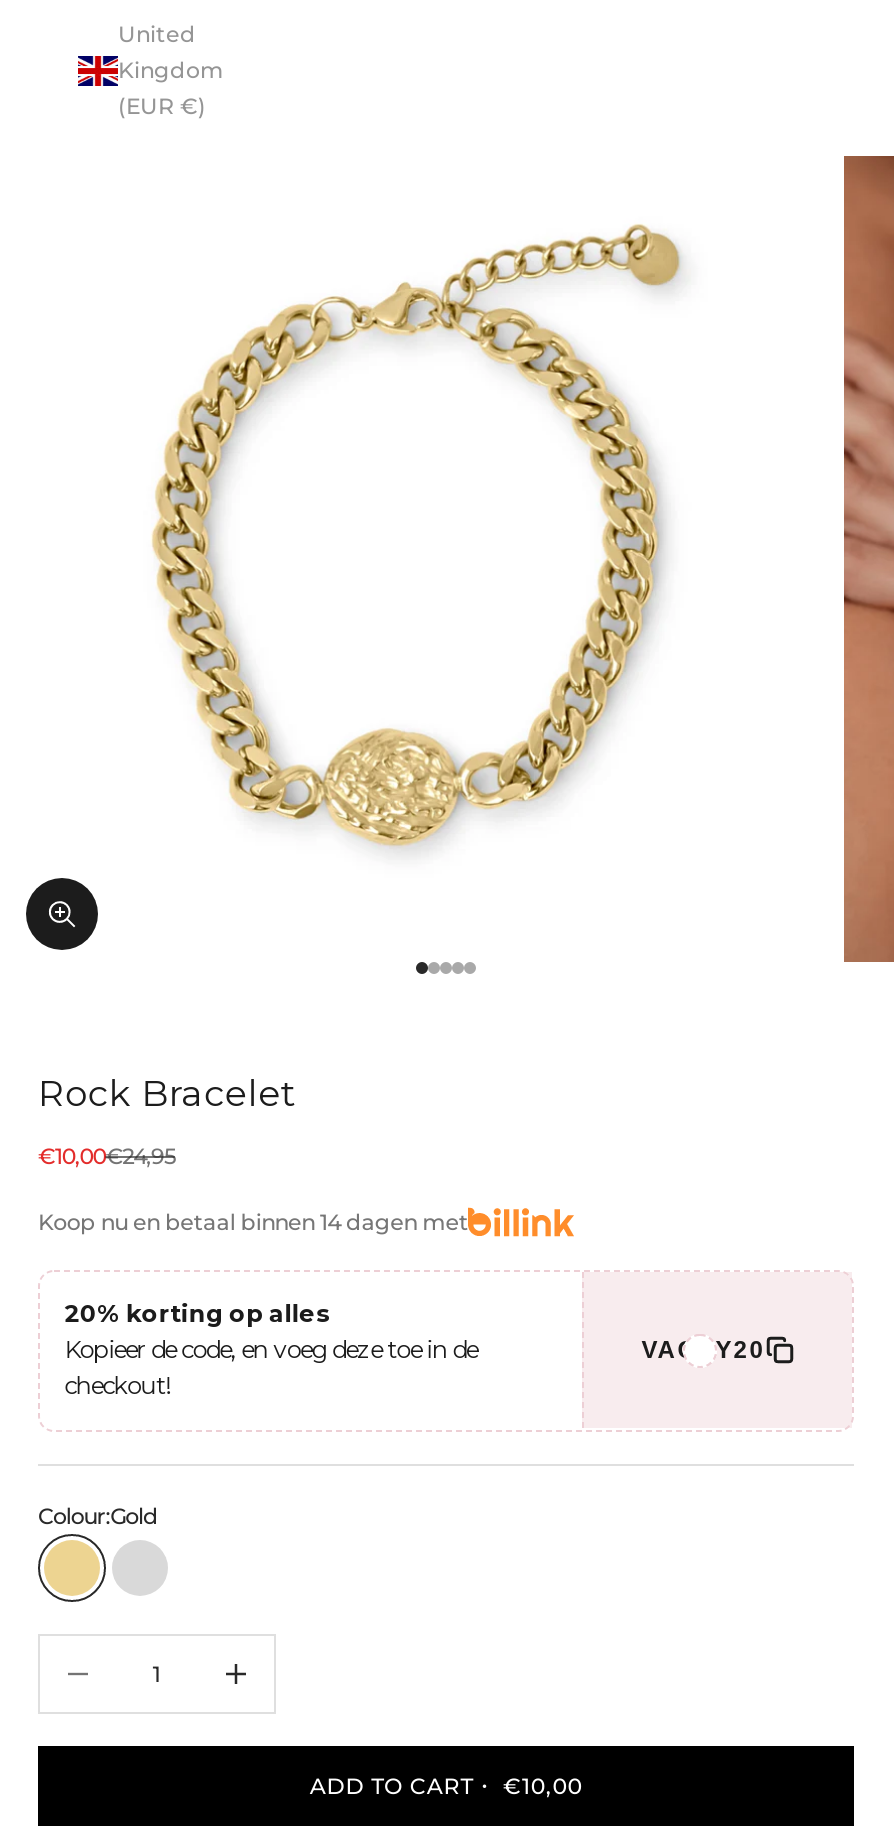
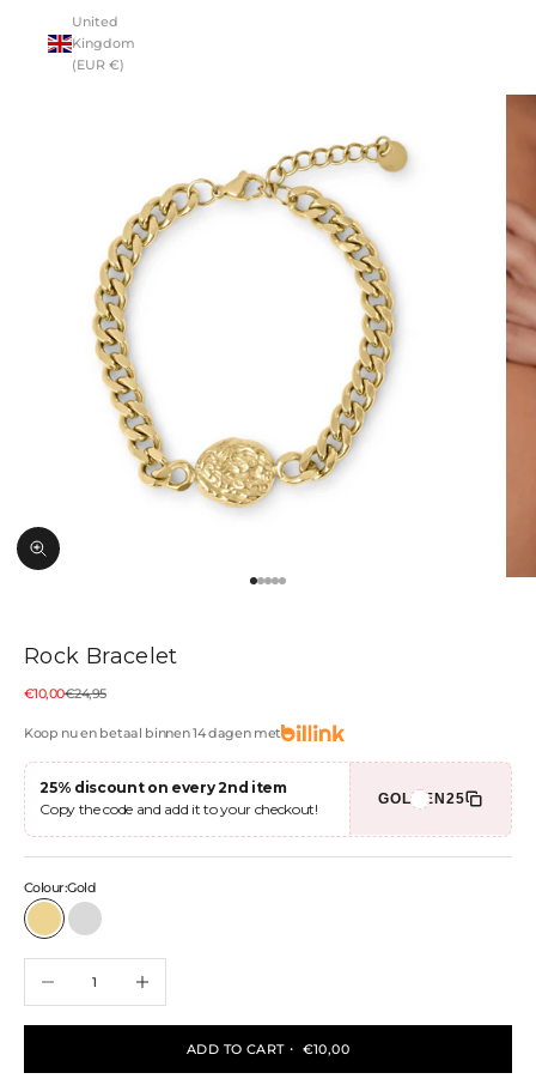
[64,1299,477,1401] 20% korting op alles | Kopieer de code, en voeg deze toe in de | checkout! -> [40,779,318,818] 25% discount on every 2nd item | Copy the code and add it to your checkout!
[642,1336,766,1364] VACAY20 -> [378,790,466,807] GOLDEN25

